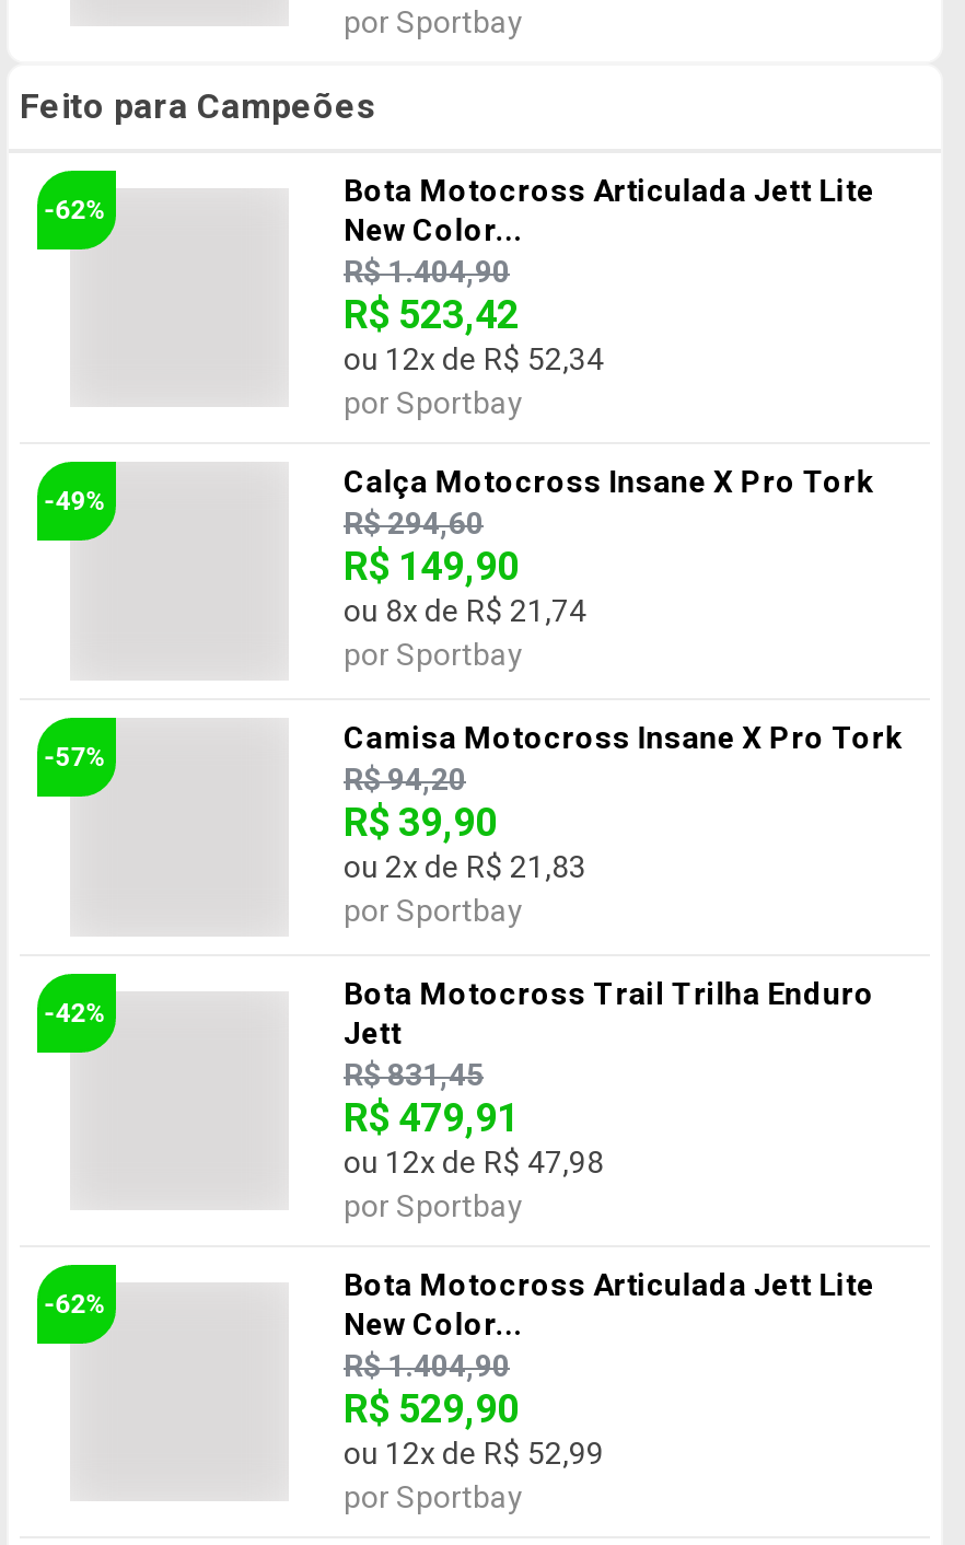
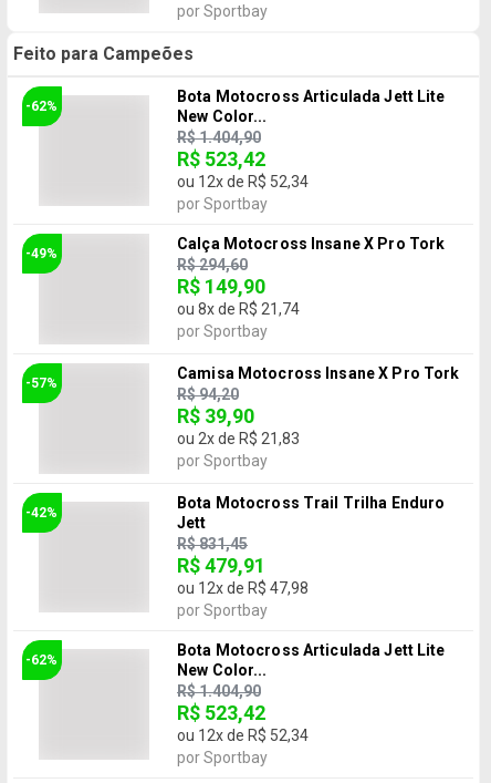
[344,1385,519,1431] R$ 529,90 -> [177,701,265,724] R$ 523,42
[344,1436,604,1471] ou 12x de R$ 52,99 -> [177,727,309,744] ou 12x de R$ 52,34

